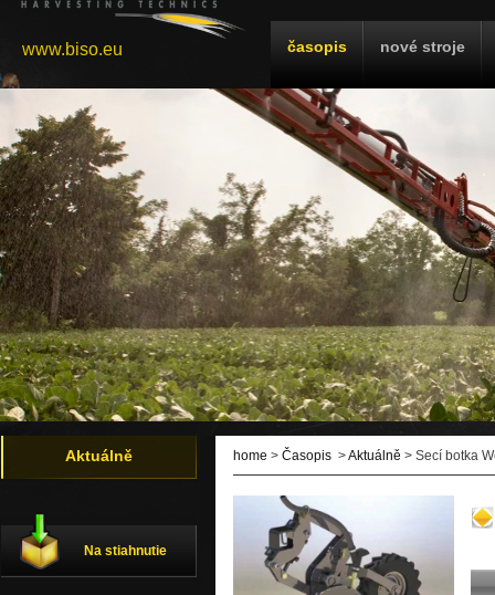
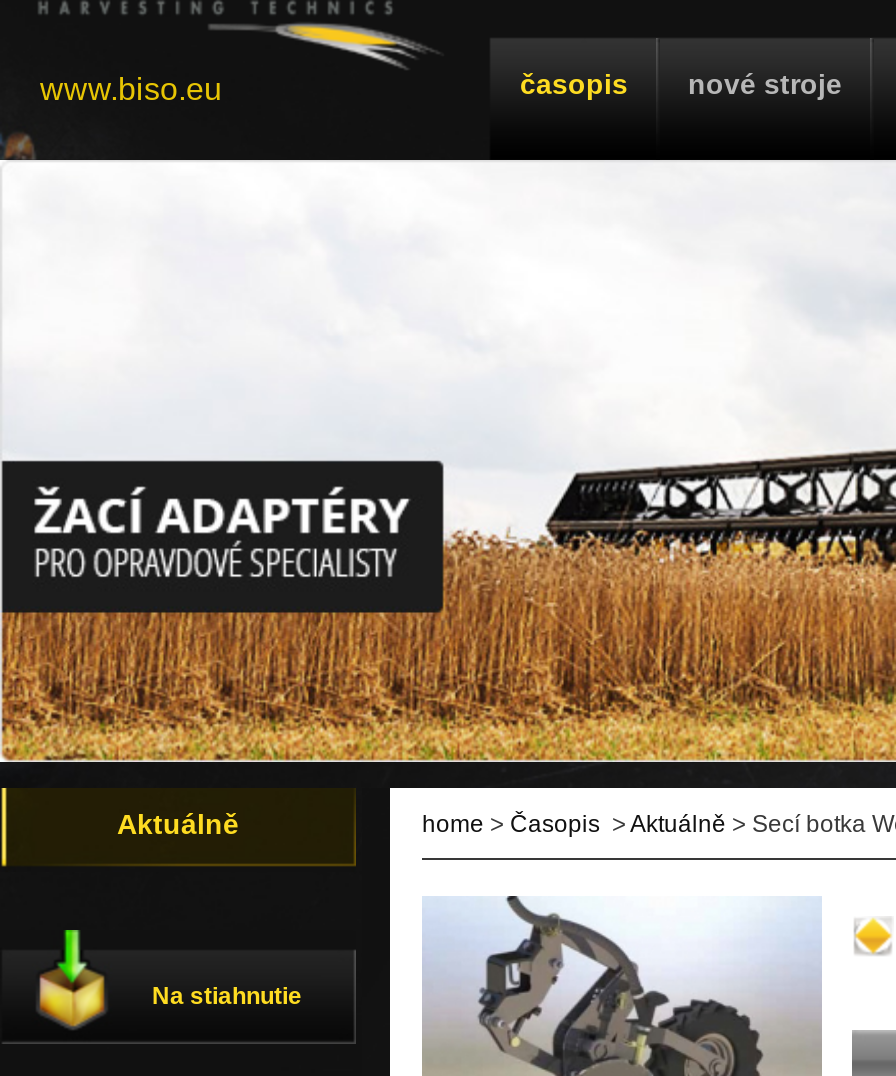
[3,87,492,421] [image] -> [6,158,890,764] [image]

